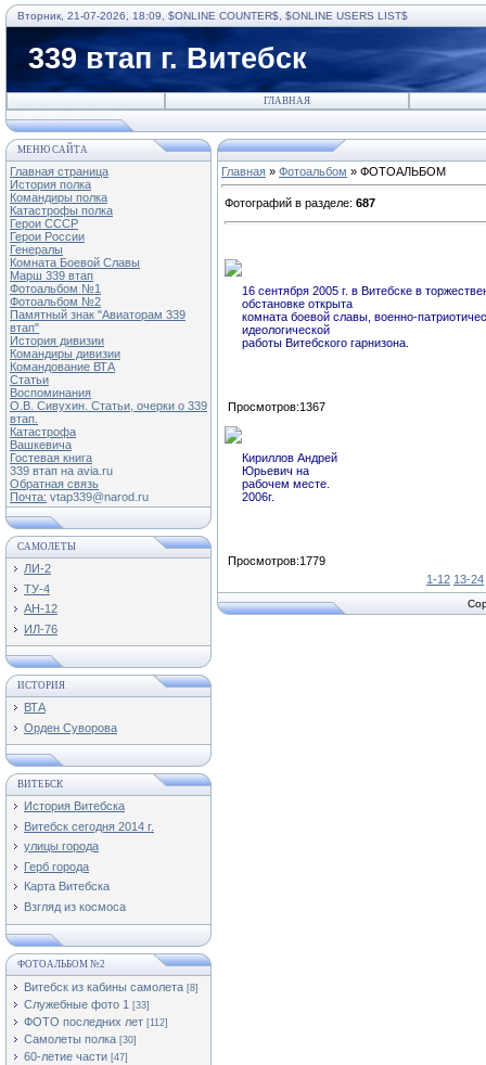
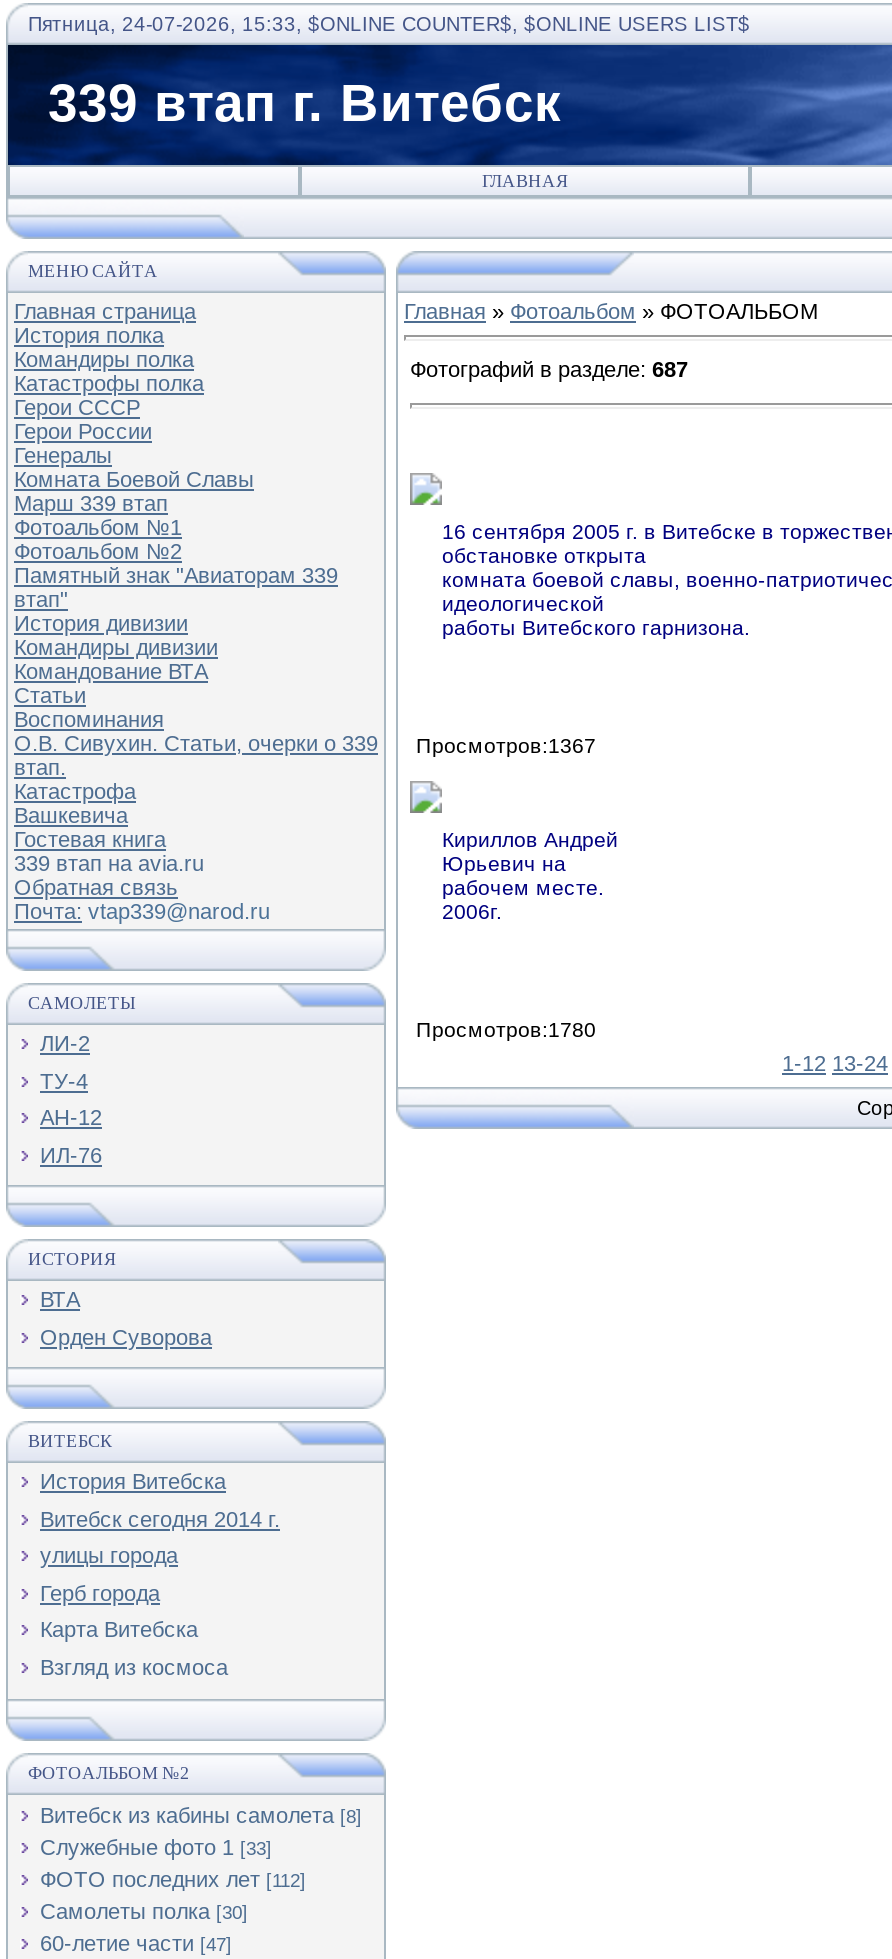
[17,10,408,22] Вторник, 21-07-2026, 18:09, $ONLINE COUNTER$, $ONLINE USERS LIST$ -> [28,13,750,35] Пятница, 24-07-2026, 15:33, $ONLINE COUNTER$, $ONLINE USERS LIST$
[228,554,325,567] Просмотров:1779 -> [416,1016,596,1040] Просмотров:1780

